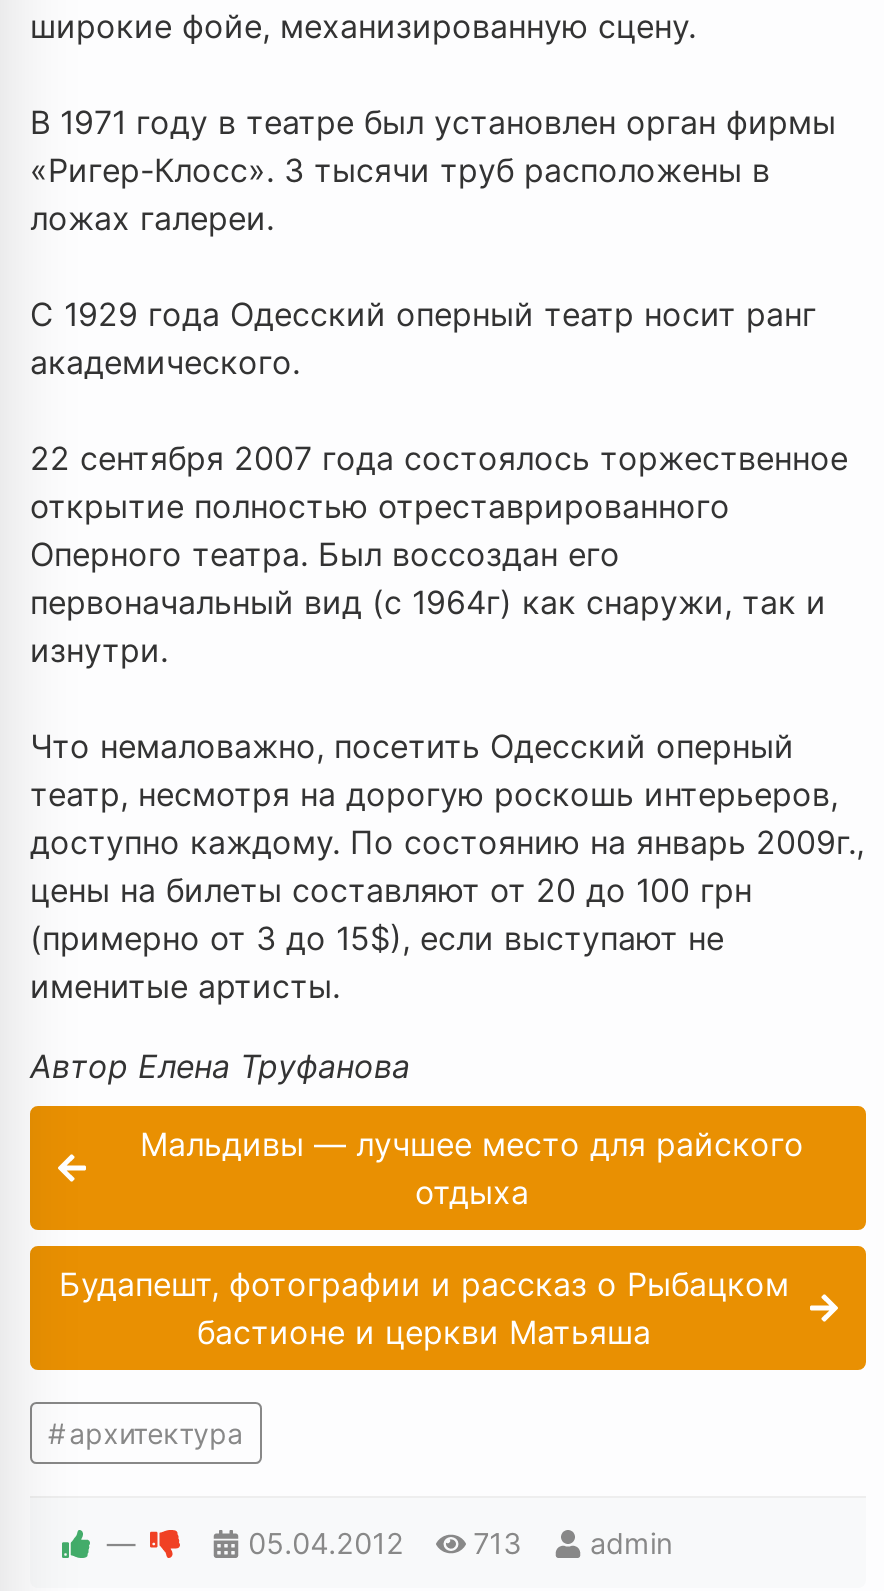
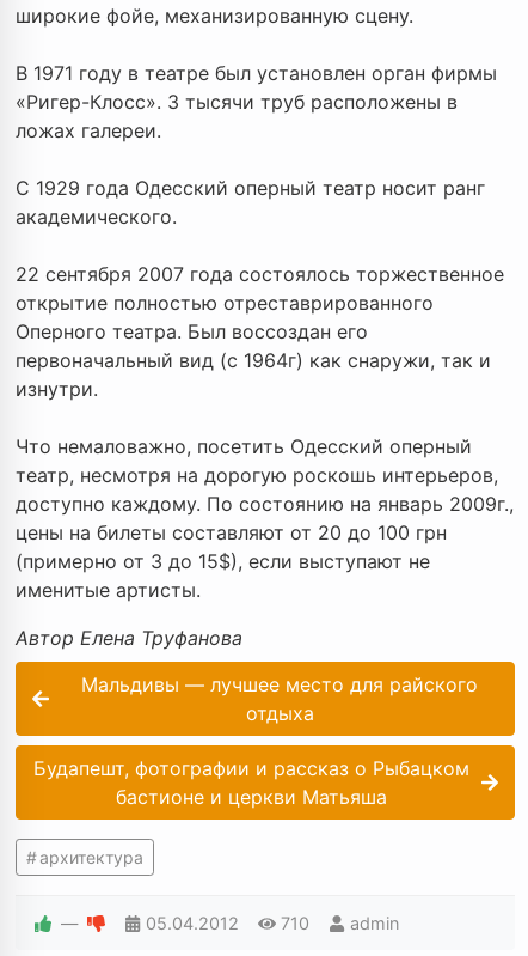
[248,1527,521,1561] 05.04.2012 713 -> [146,913,309,934] 05.04.2012 710

